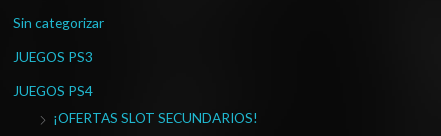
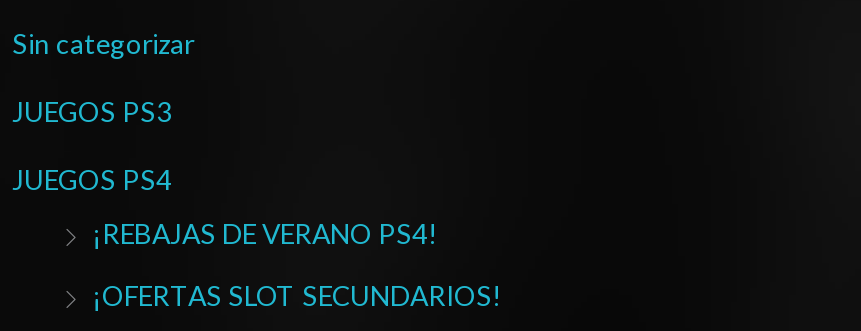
none -> [92,217,438,251] ¡REBAJAS DE VERANO PS4!

